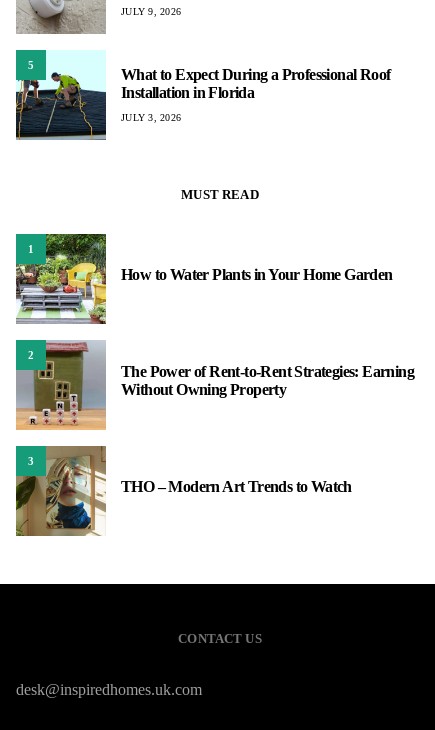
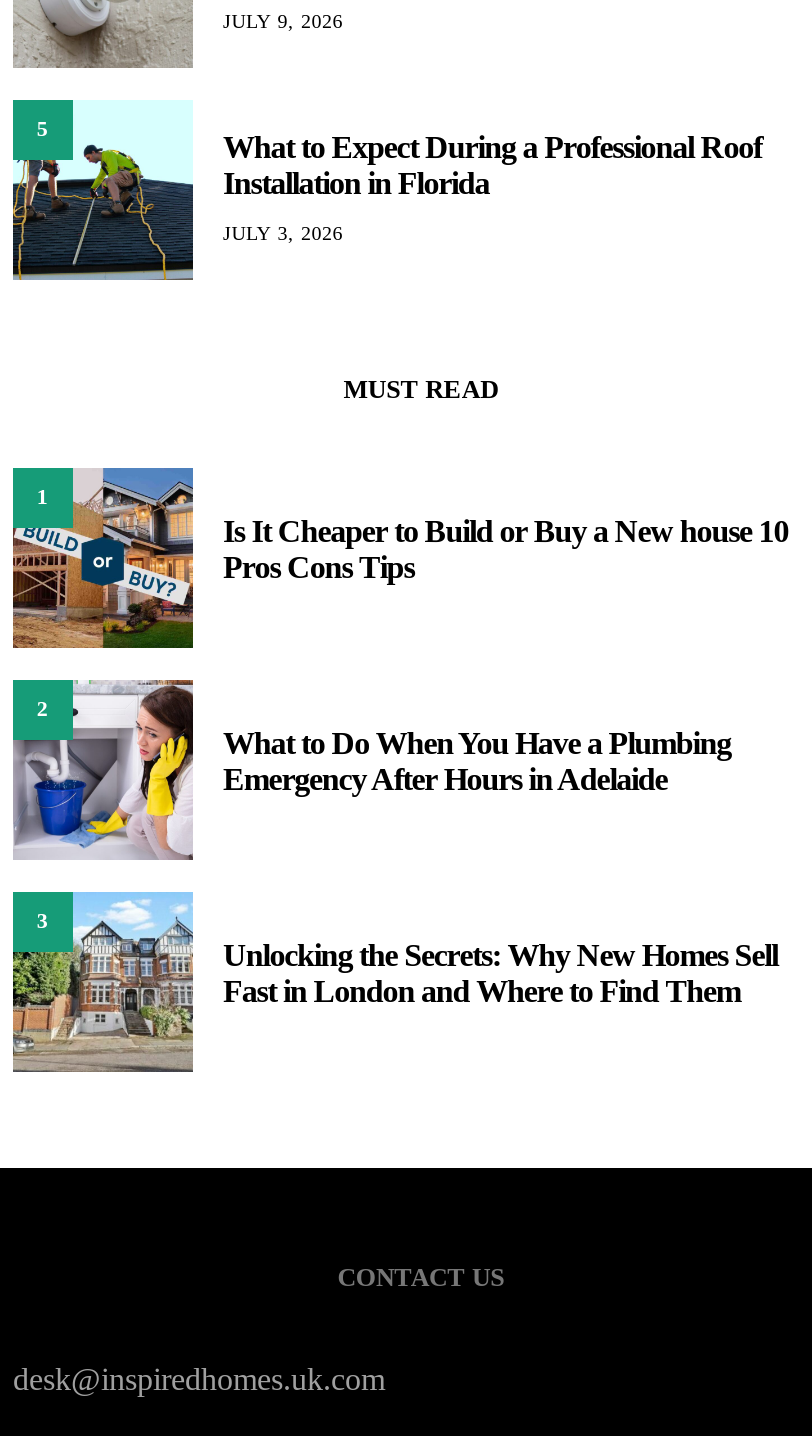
[16,233,393,325] [image] | How to Water Plants in Your Home Garden -> [11,466,788,650] [image] | Is It Cheaper to Build or Buy a New house 10 | Pros Cons Tips
[16,340,414,430] [image] | The Power of Rent-to-Rent Strategies: Earning | Without Owning Property -> [13,678,731,862] [image] | What to Do When You Have a Plumbing | Emergency After Hours in Adelaide
[15,445,352,536] [image] | THO – Modern Art Trends to Watch -> [11,892,778,1074] [image] | Unlocking the Secrets: Why New Homes Sell | Fast in London and Where to Find Them

